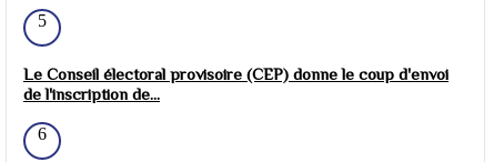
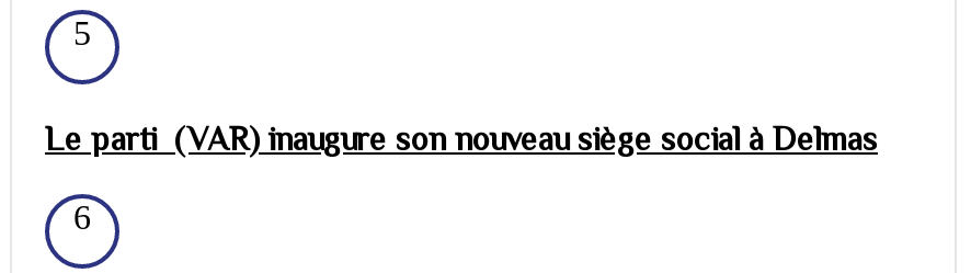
[23,65,448,103] Le Conseil électoral provisoire (CEP) donne le coup d'envoi | de l'inscription de... -> [45,120,878,157] Le parti (VAR) inaugure son nouveau siège social à Delmas

